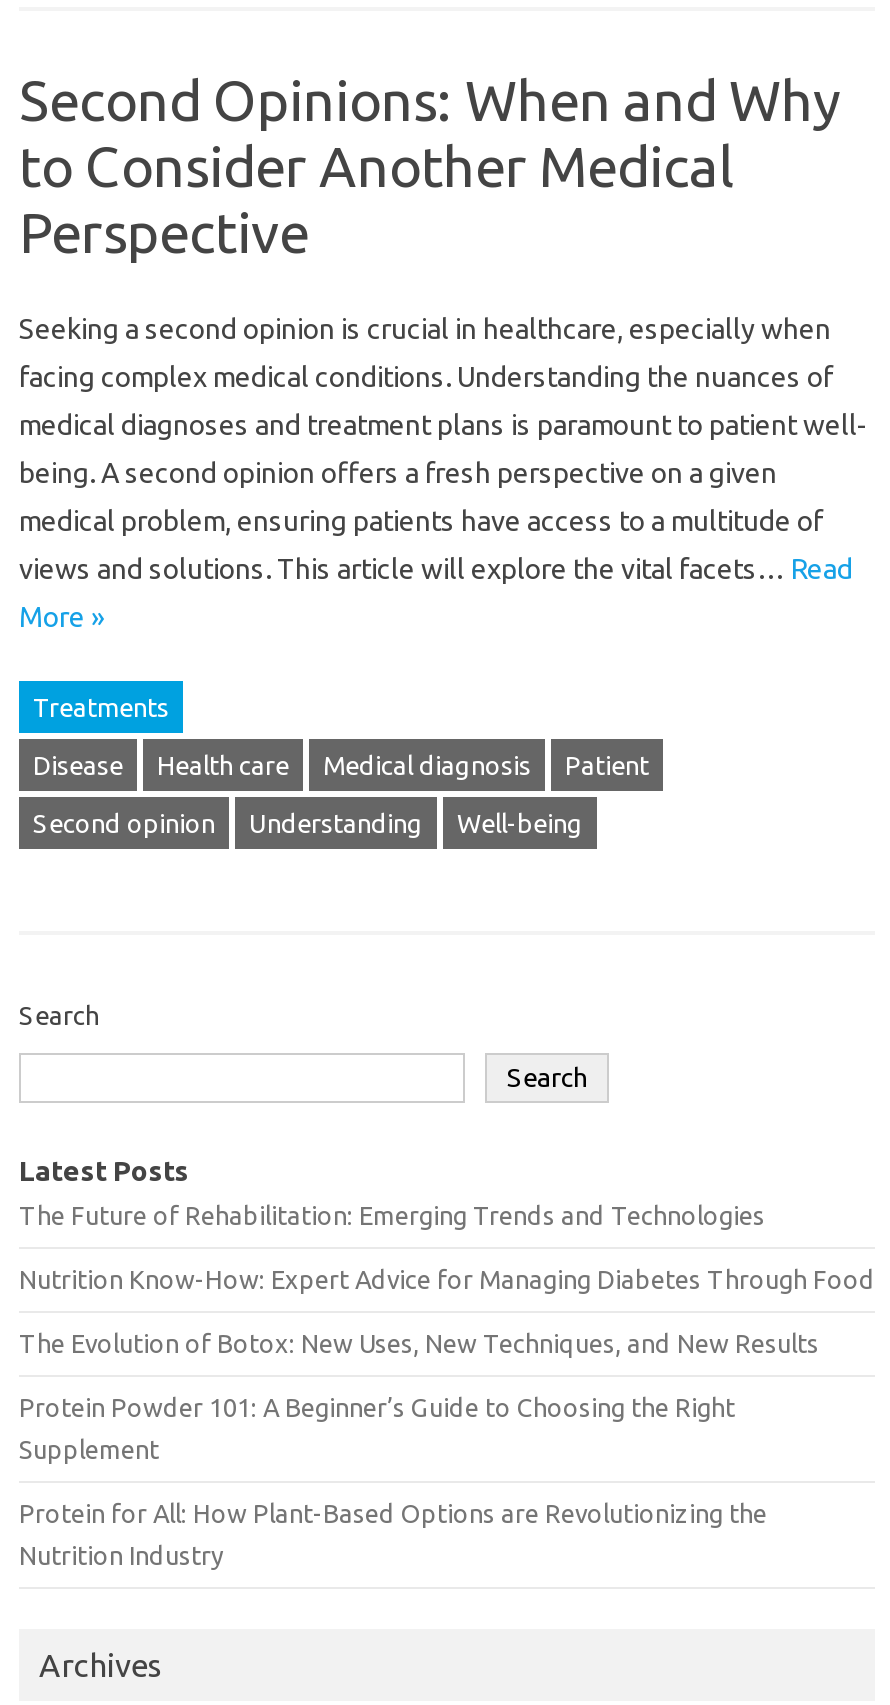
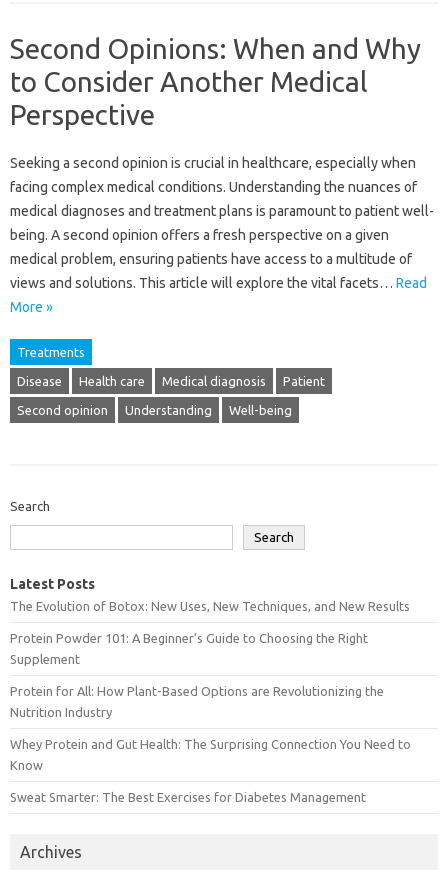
[19,1201,875,1293] The Future of Rehabilitation: Emerging Trends and Technologies | Nutrition Know-How: Expert Advice for Managing Diabetes Through Food -> none
moved [19,1329,819,1569] -> [10,599,410,719]: The Evolution of Botox: New Uses, New Techniques, and New Results | Protein Powder 101: A Beginner’s Guide to Choosing the Right | Supplement | Protein for All: How Plant-Based Options are Revolutionizing the | Nutrition Industry
none -> [10,737,411,804] Whey Protein and Gut Health: The Surprising Connection You Need to | Know | Sweat Smarter: The Best Exercises for Diabetes Management

